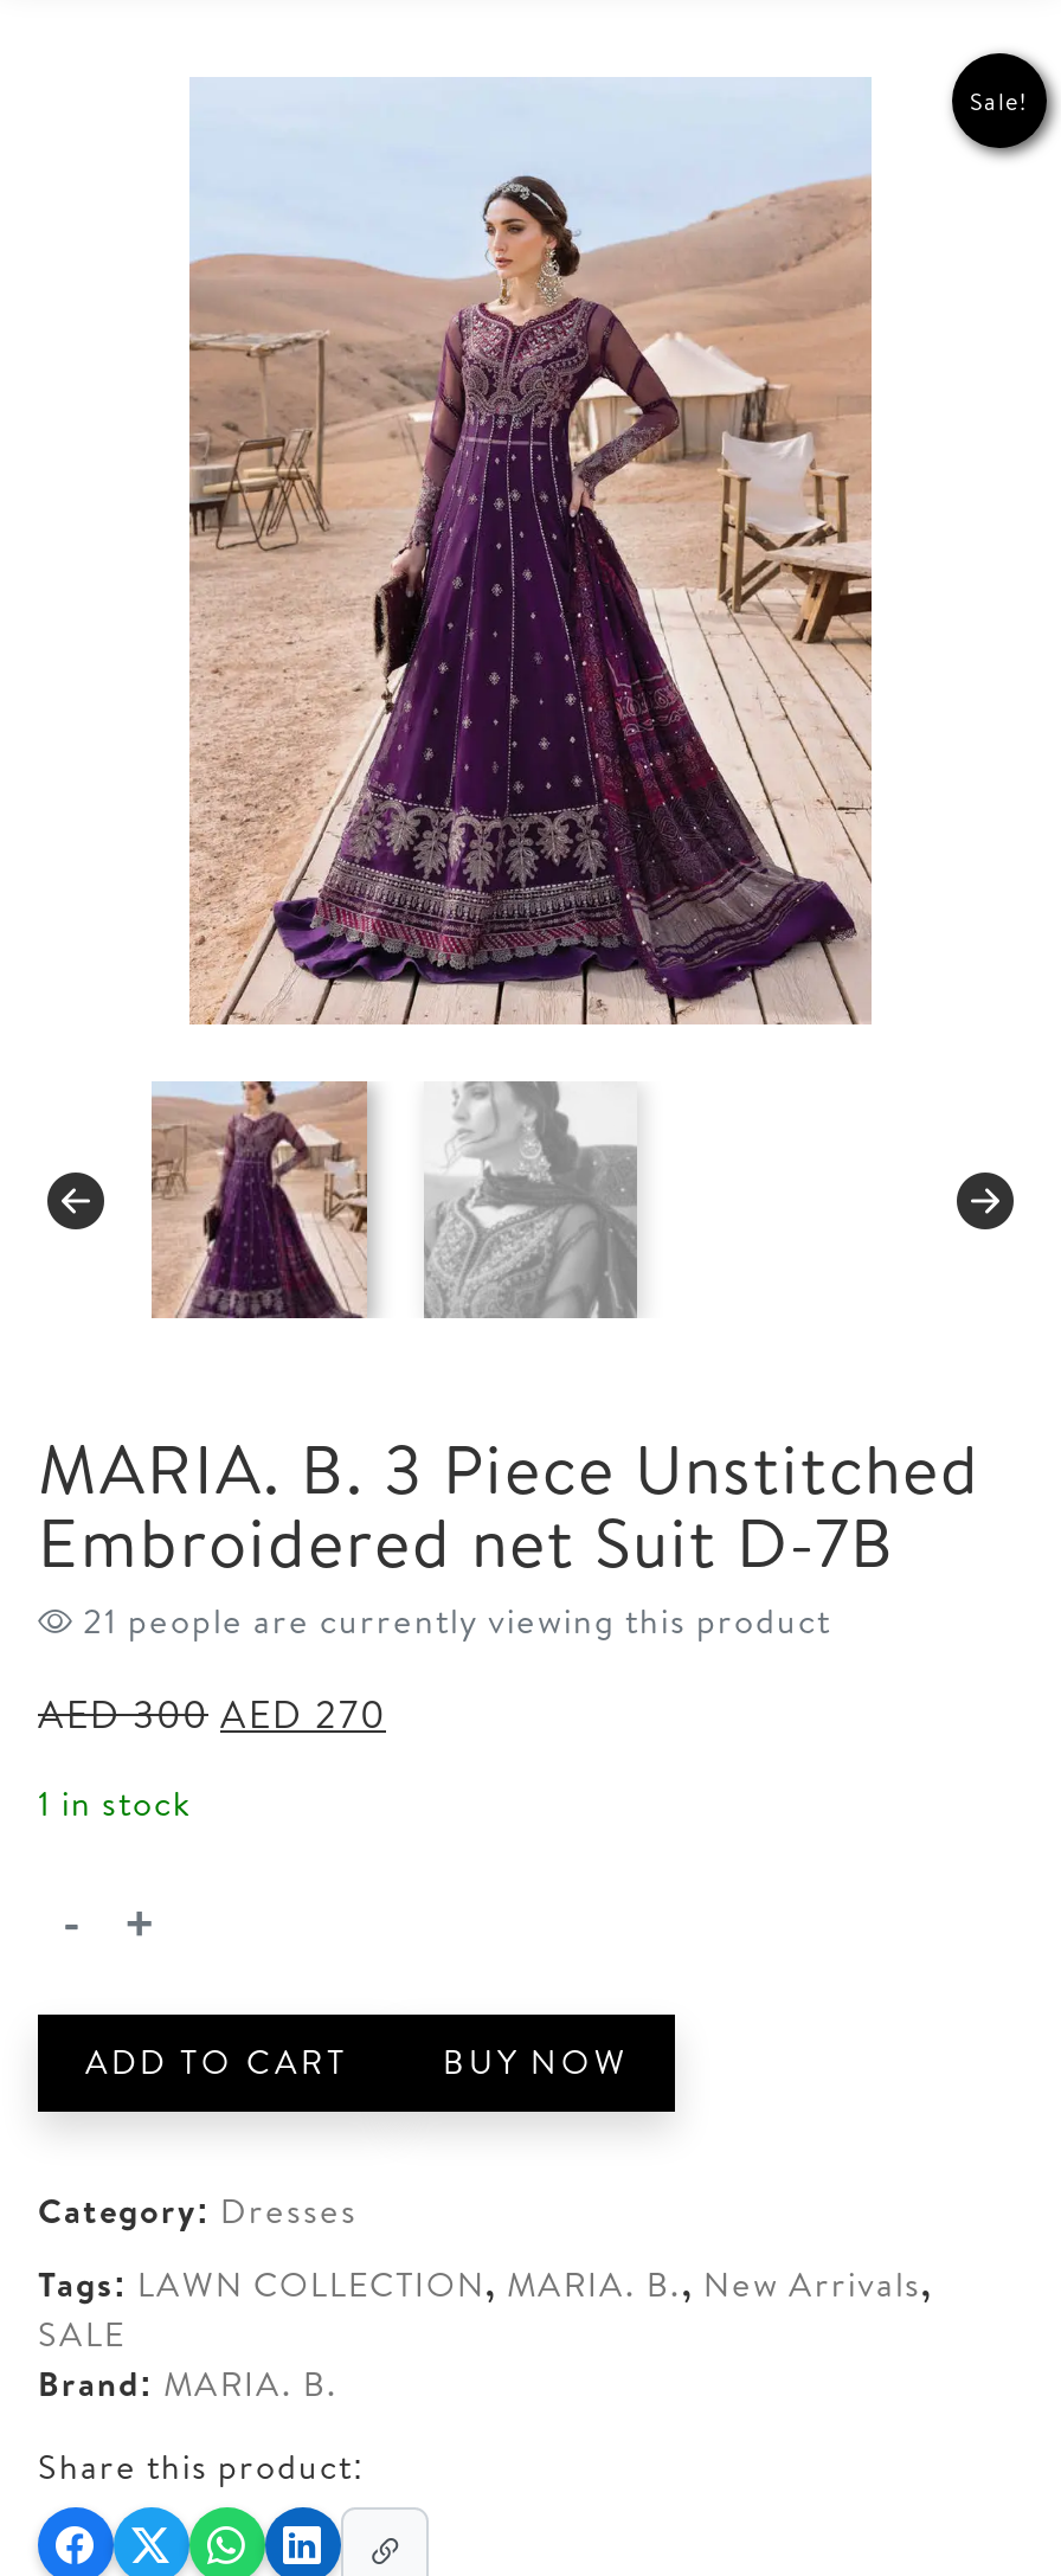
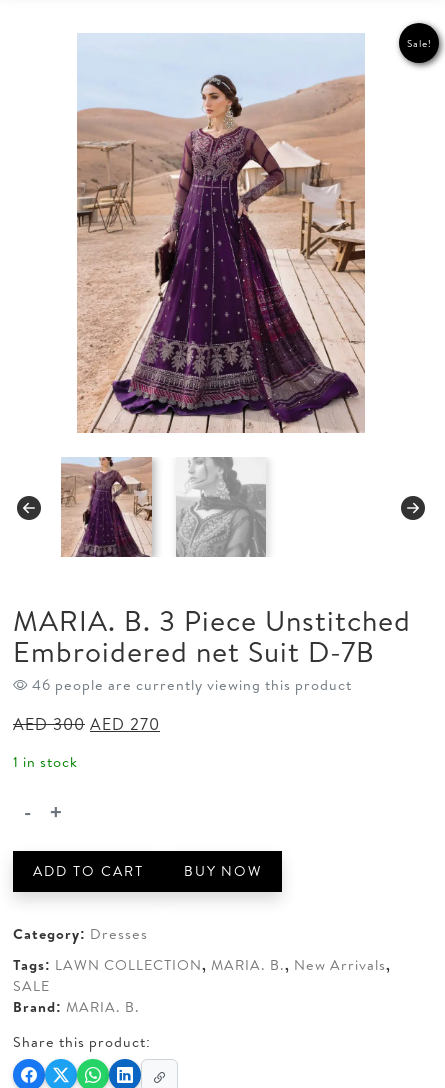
[83,1598,831,1645] 21 people are currently viewing this product -> [32,675,352,695] 46 people are currently viewing this product

